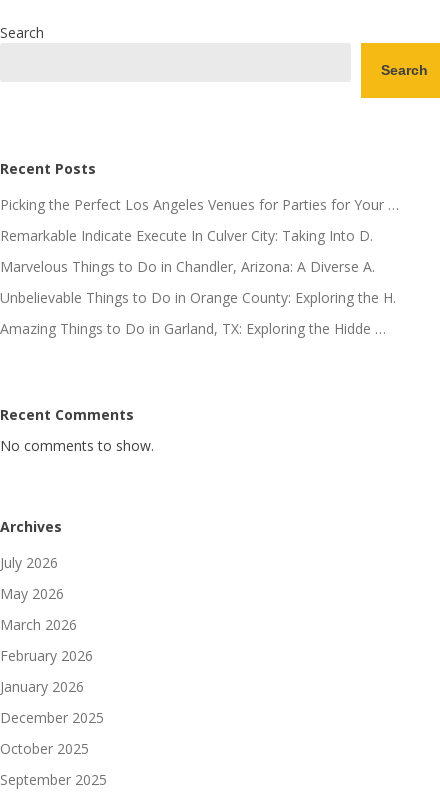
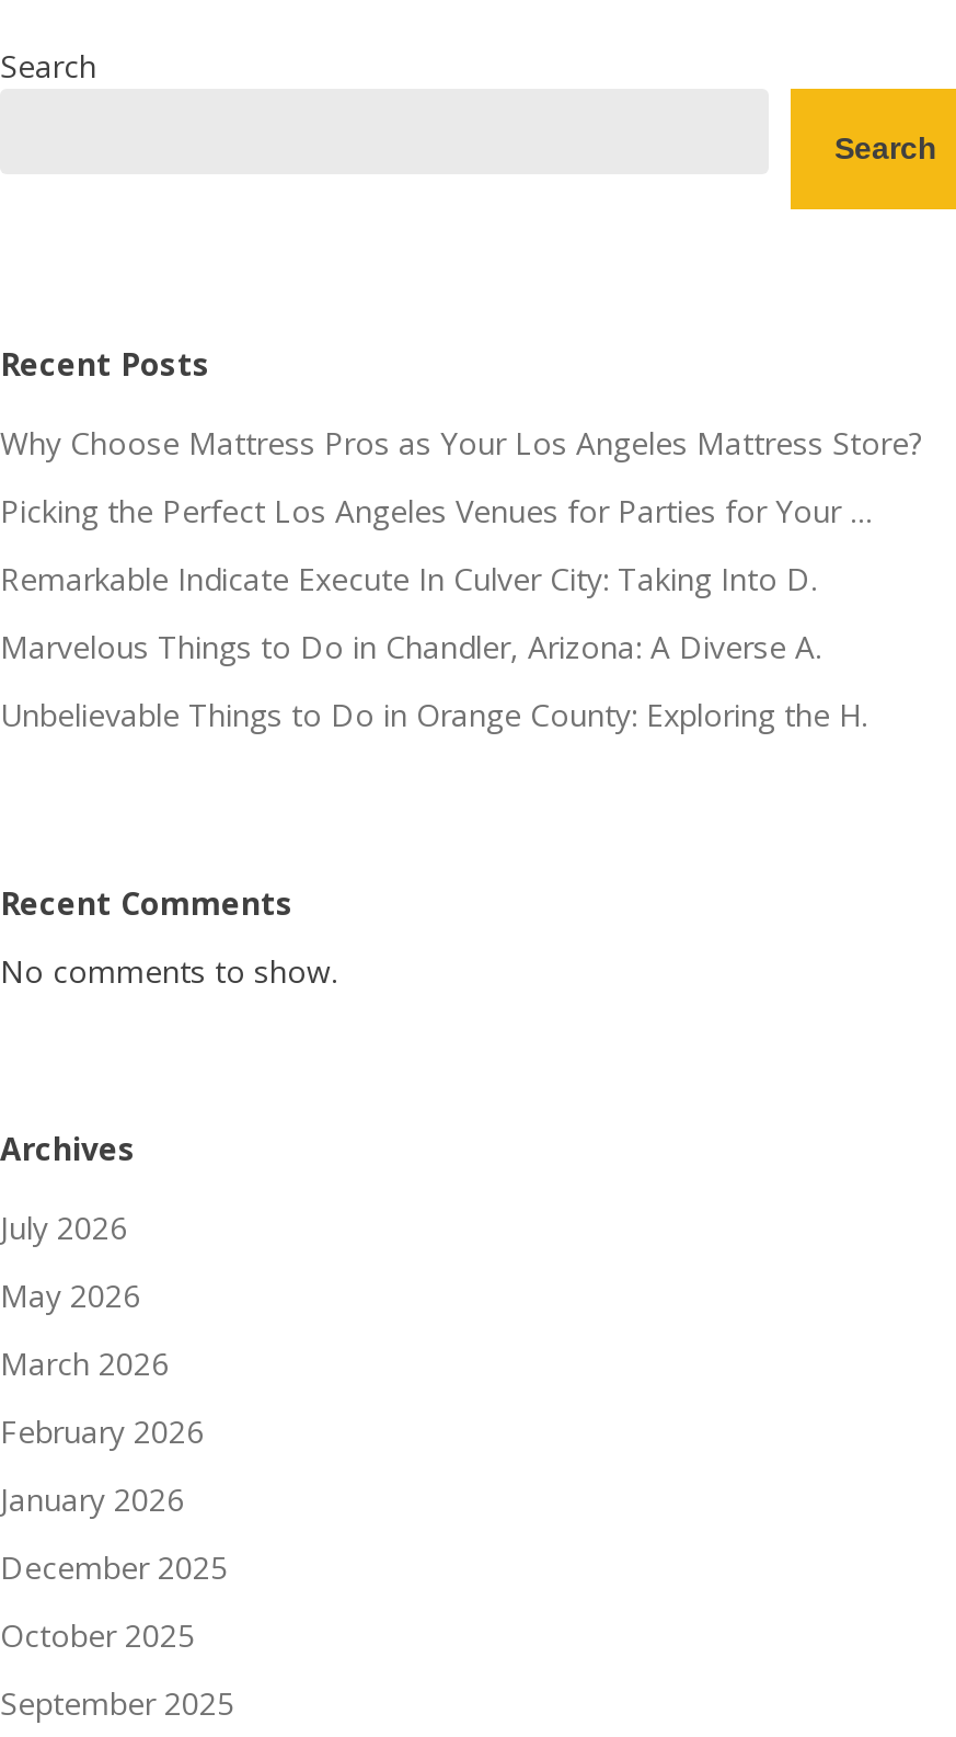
none -> [0,421,922,462] Why Choose Mattress Pros as Your Los Angeles Mattress Store?
moved [0,194,399,306] -> [0,489,874,734]: Picking the Perfect Los Angeles Venues for Parties for Your … | Remarkable Indicate Execute In Culver City: Taking Into D. | Marvelous Things to Do in Chandler, Arizona: A Diverse A. | Unbelievable Things to Do in Orange County: Exploring the H.
[0,318,386,337] Amazing Things to Do in Garland, TX: Exploring the Hidde … -> none

